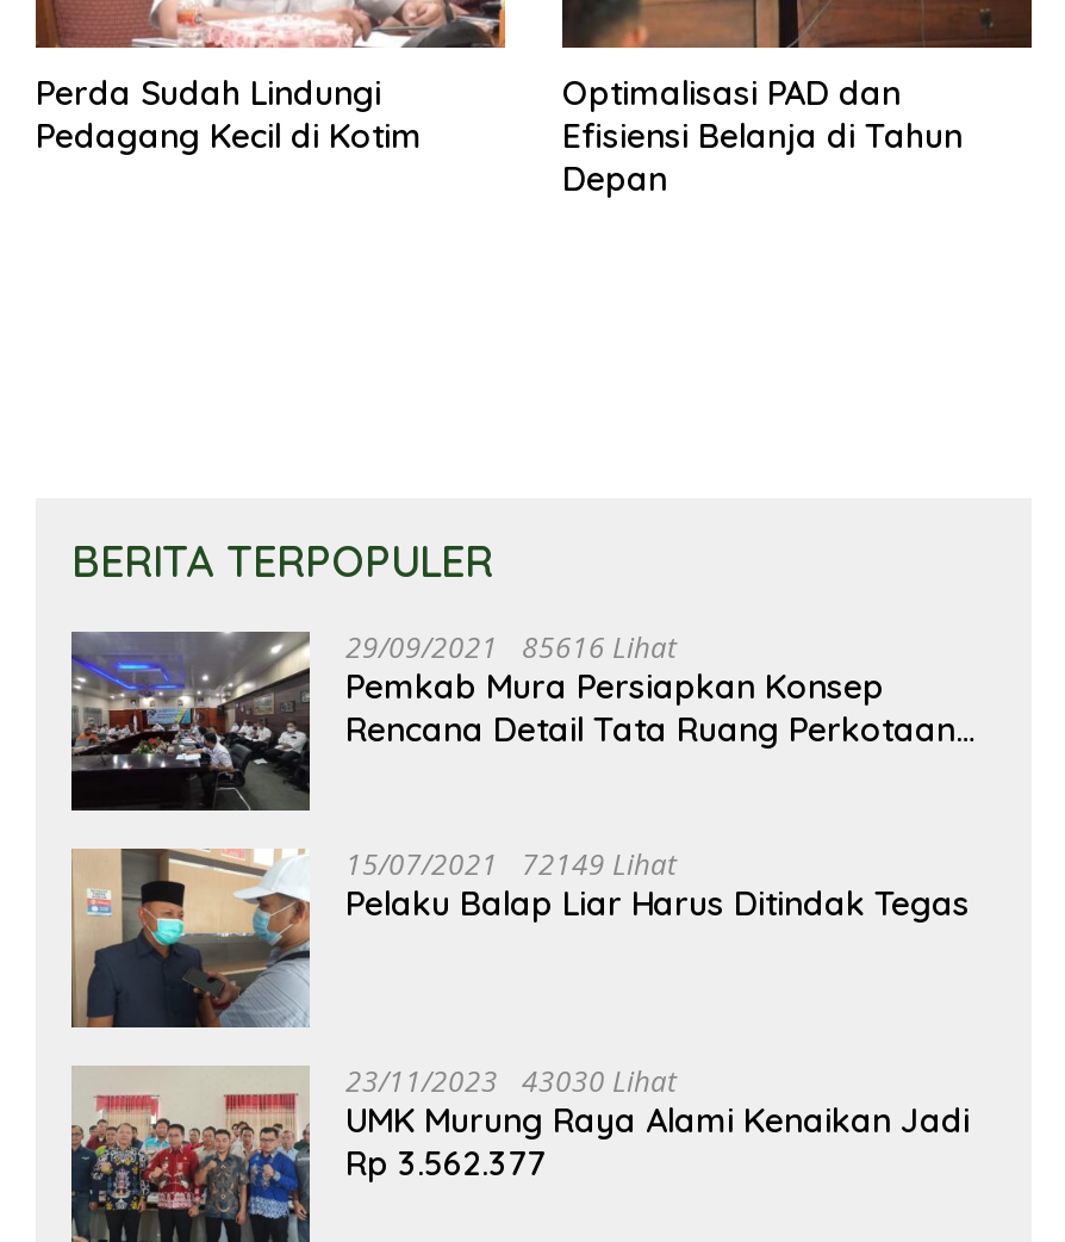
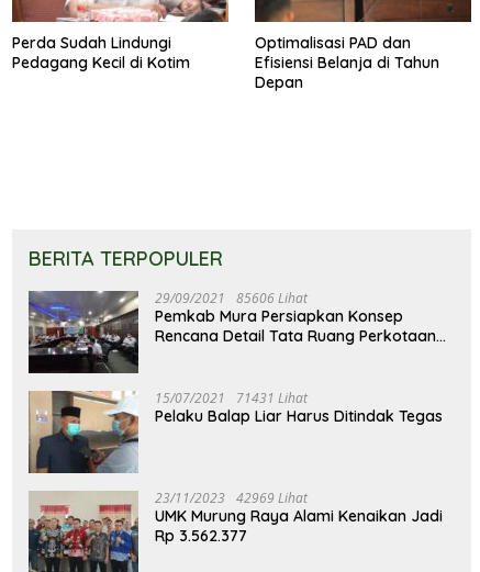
[345,626,677,667] 29/09/2021 85616 Lihat -> [155,289,308,307] 29/09/2021 85606 Lihat
[345,843,677,884] 15/07/2021 72149 Lihat -> [155,388,308,407] 15/07/2021 71431 Lihat
[345,1060,677,1101] 23/11/2023 43030 Lihat -> [155,488,308,507] 23/11/2023 42969 Lihat

